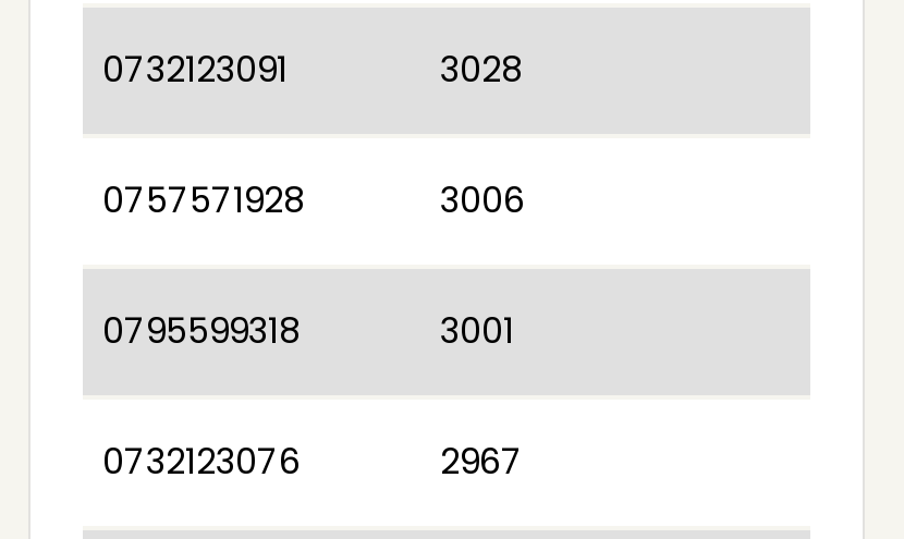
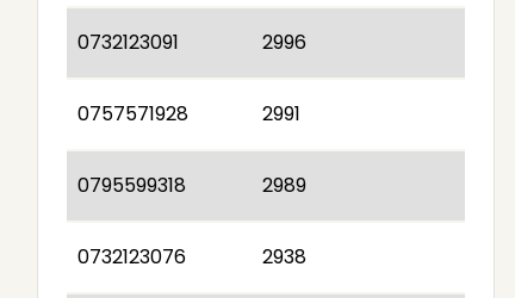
[440,45,523,95] 3028 -> [262,29,306,56] 2996
[440,175,525,225] 3006 -> [262,100,300,128] 2991
[440,306,514,356] 3001 -> [262,172,306,199] 2989
[440,437,523,487] 2967 -> [262,243,306,271] 2938

